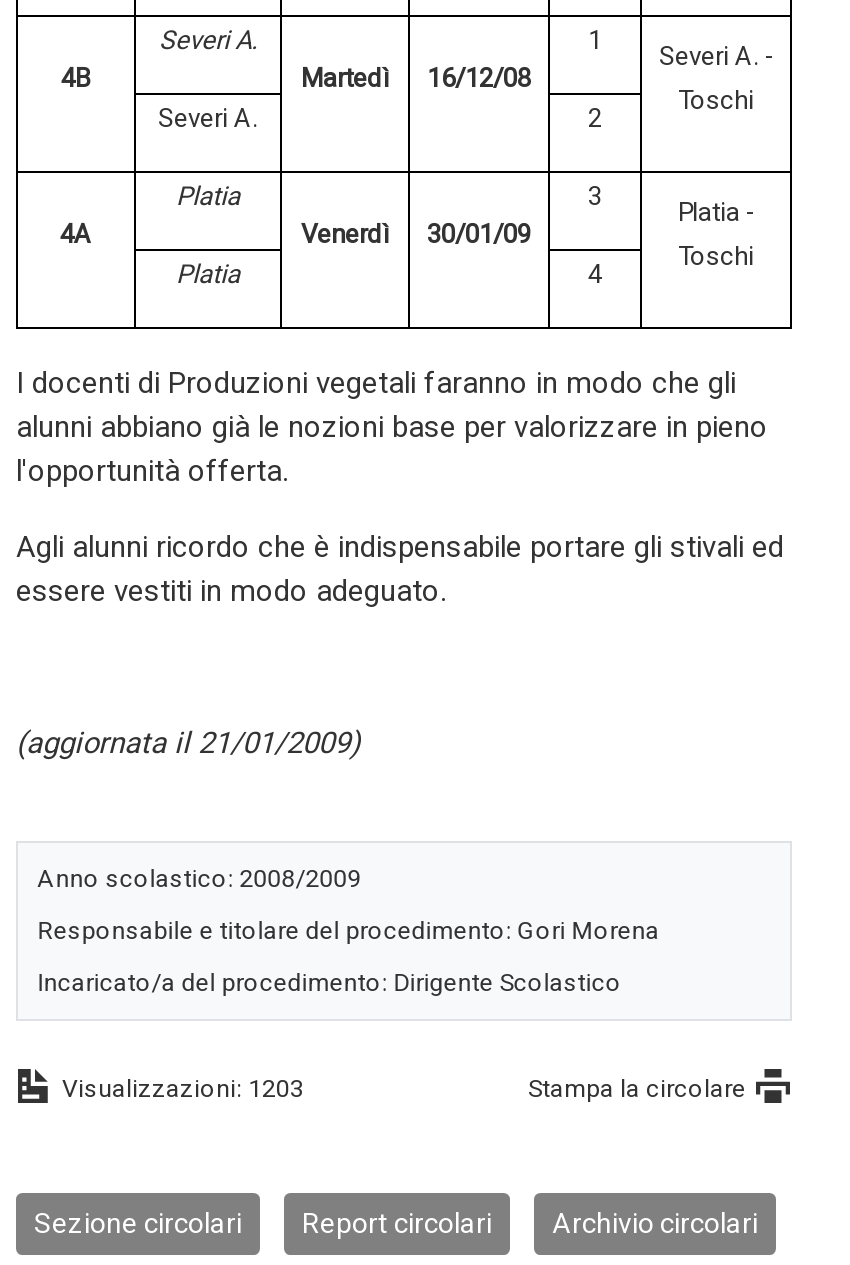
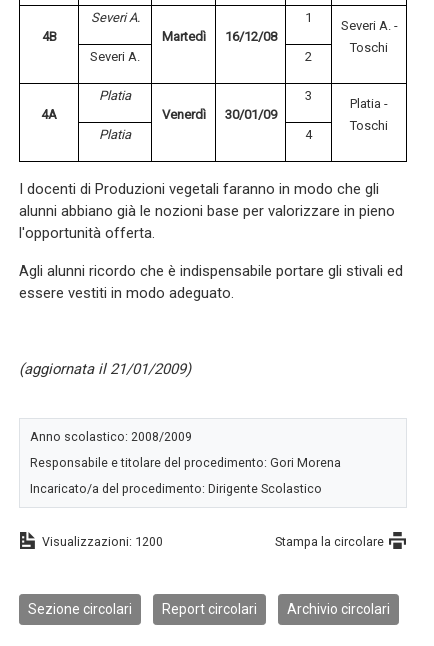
[56,1073,304,1103] Visualizzazioni: 1203 -> [39,534,163,549] Visualizzazioni: 1200

